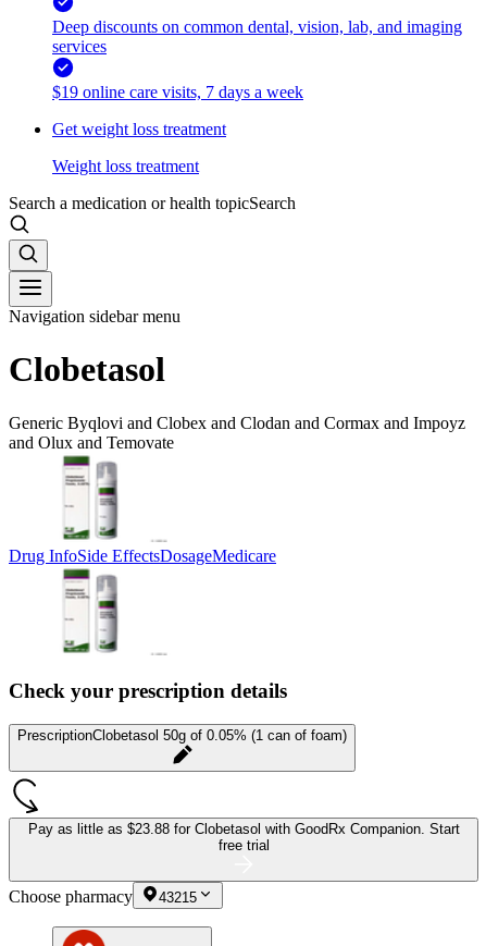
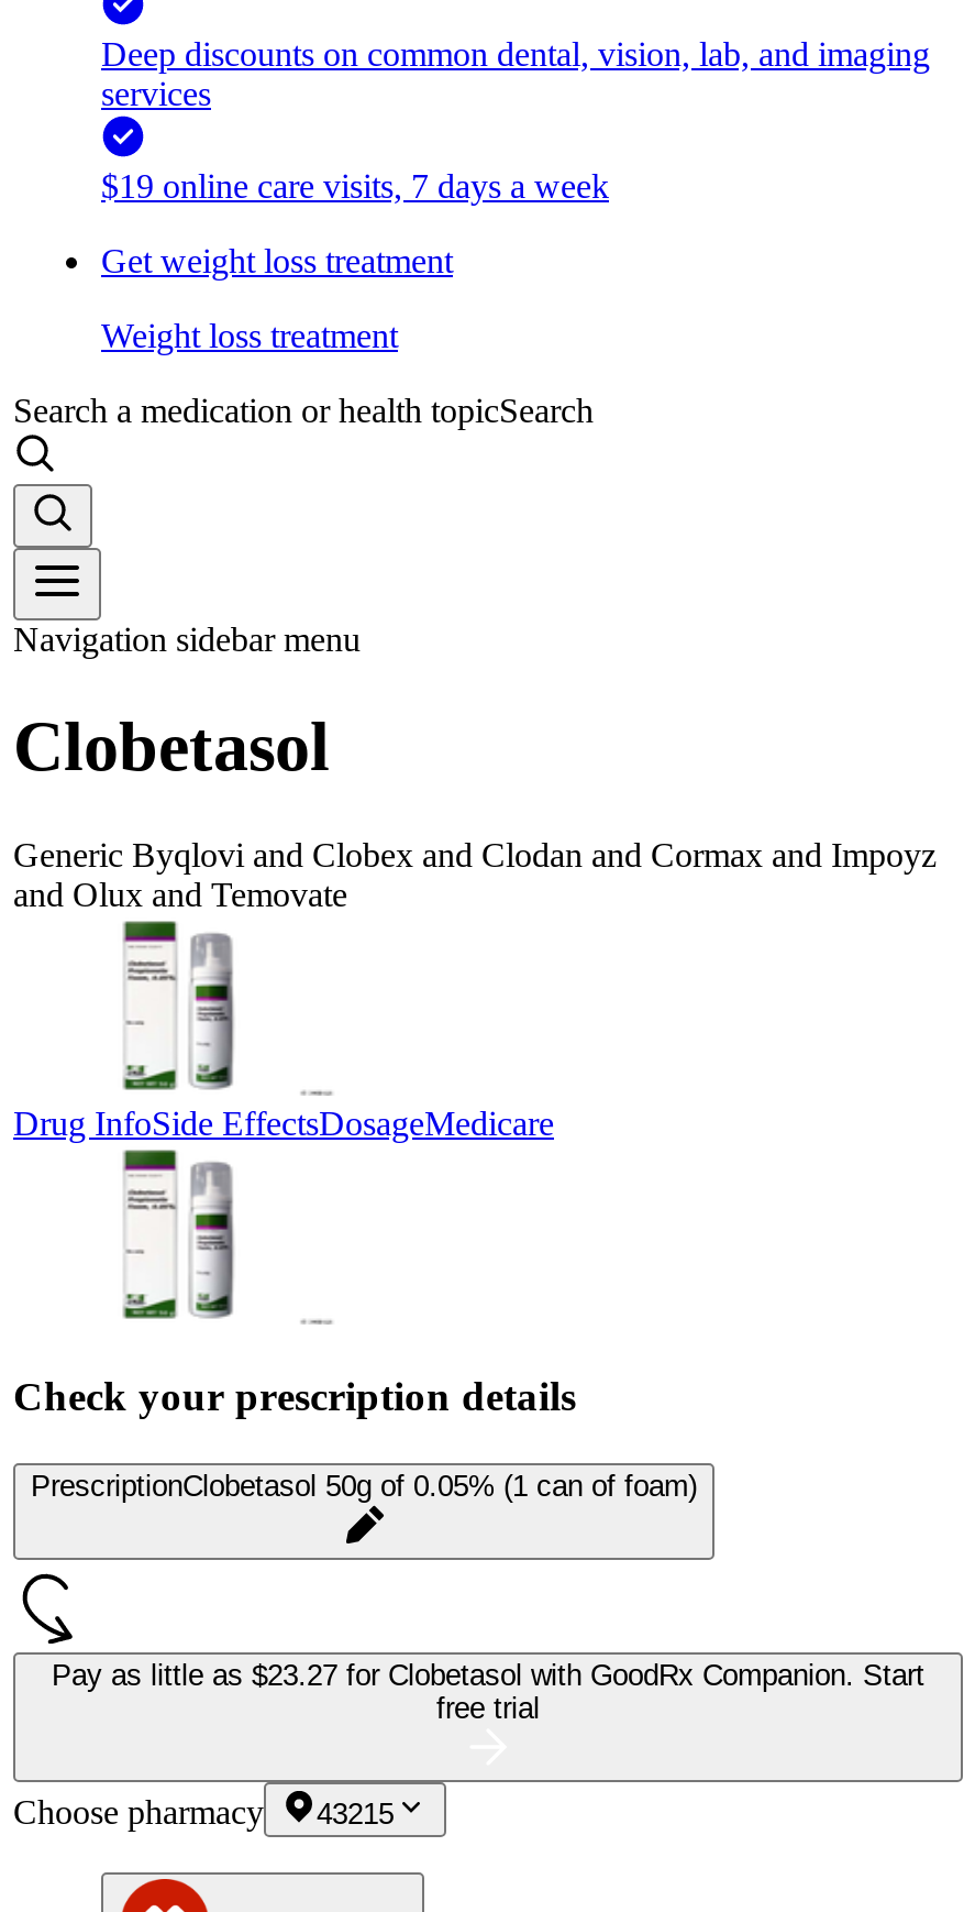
[28,821,459,837] Pay as little as $23.88 for Clobetasol with GoodRx Companion. Start -> [52,1659,924,1692] Pay as little as $23.27 for Clobetasol with GoodRx Companion. Start

